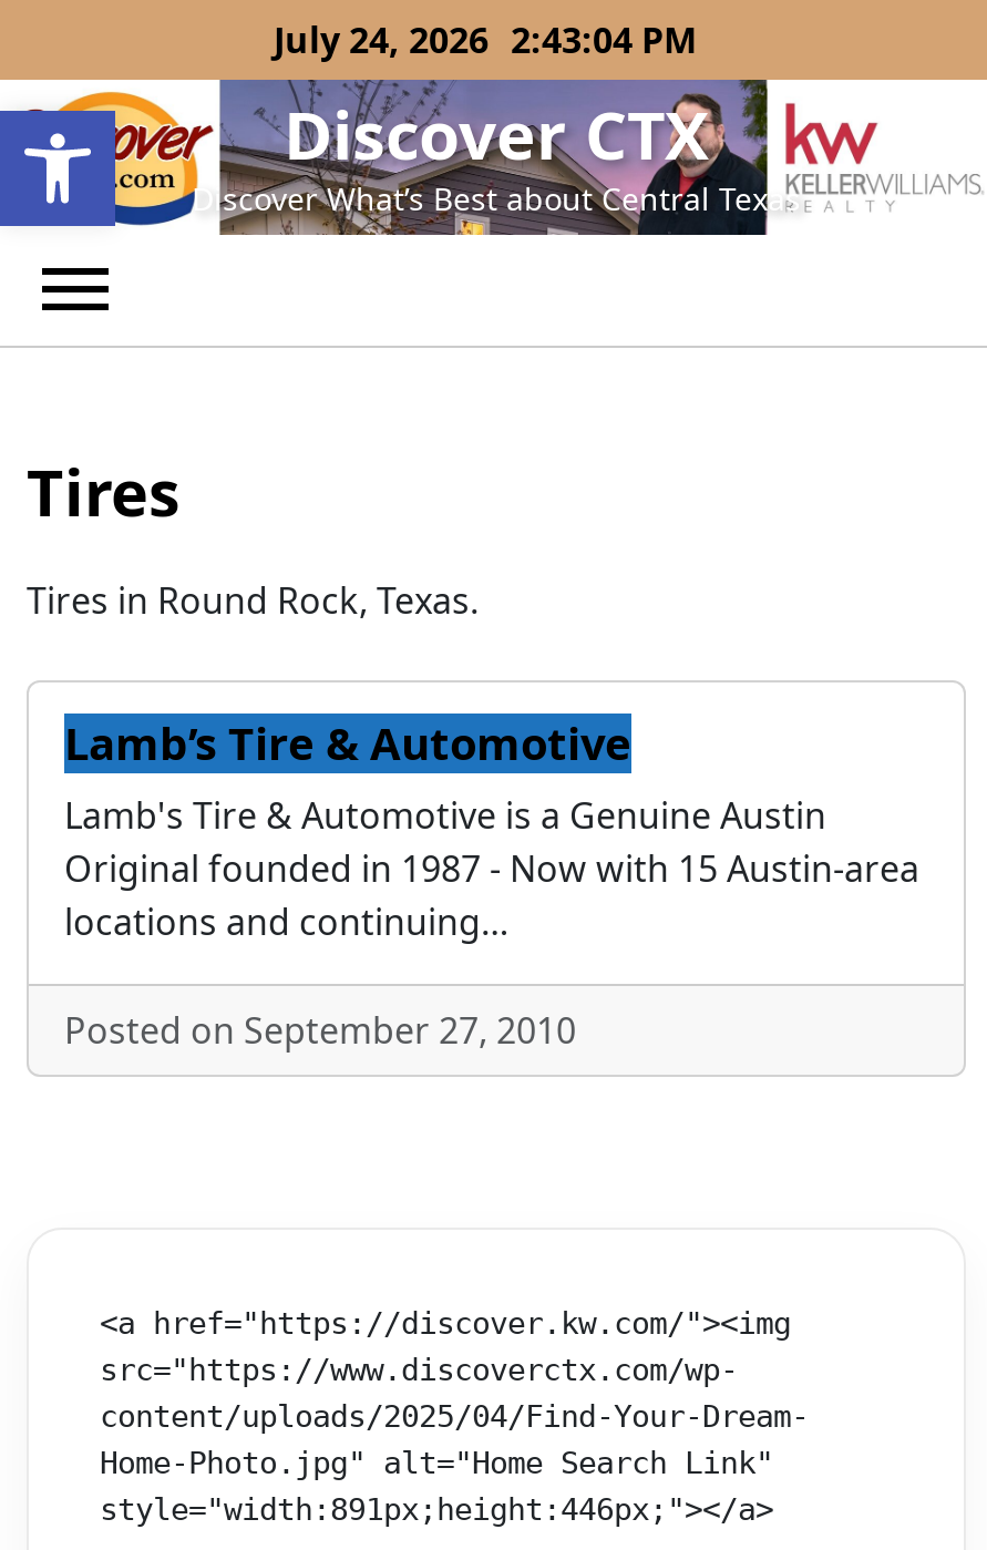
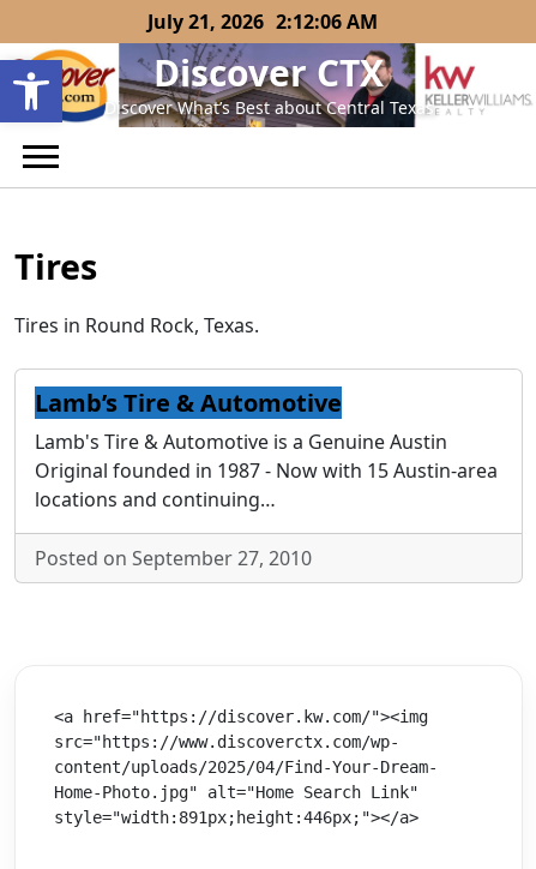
[274,16,697,64] July 24, 2026 2:43:04 PM -> [147,8,378,35] July 21, 2026 2:12:06 AM

